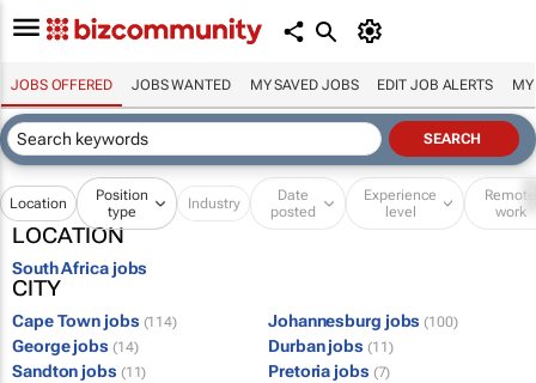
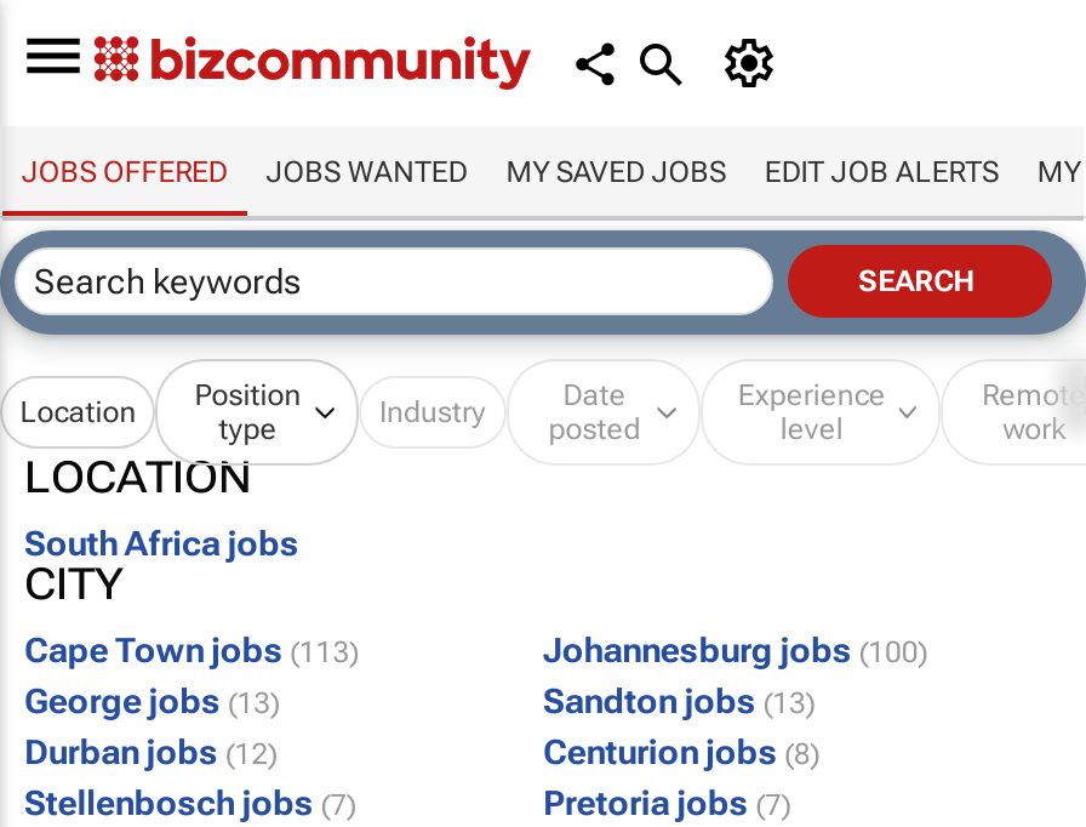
[12,311,177,330] Cape Town jobs (114) -> [24,630,359,669] Cape Town jobs (113)
[12,336,393,380] George jobs (14) | Durban jobs (11) | Sandton jobs (11) -> [24,681,820,821] George jobs (13) | Sandton jobs (13) | Durban jobs (12) | Centurion jobs (8) | Stellenbosch jobs (7)

